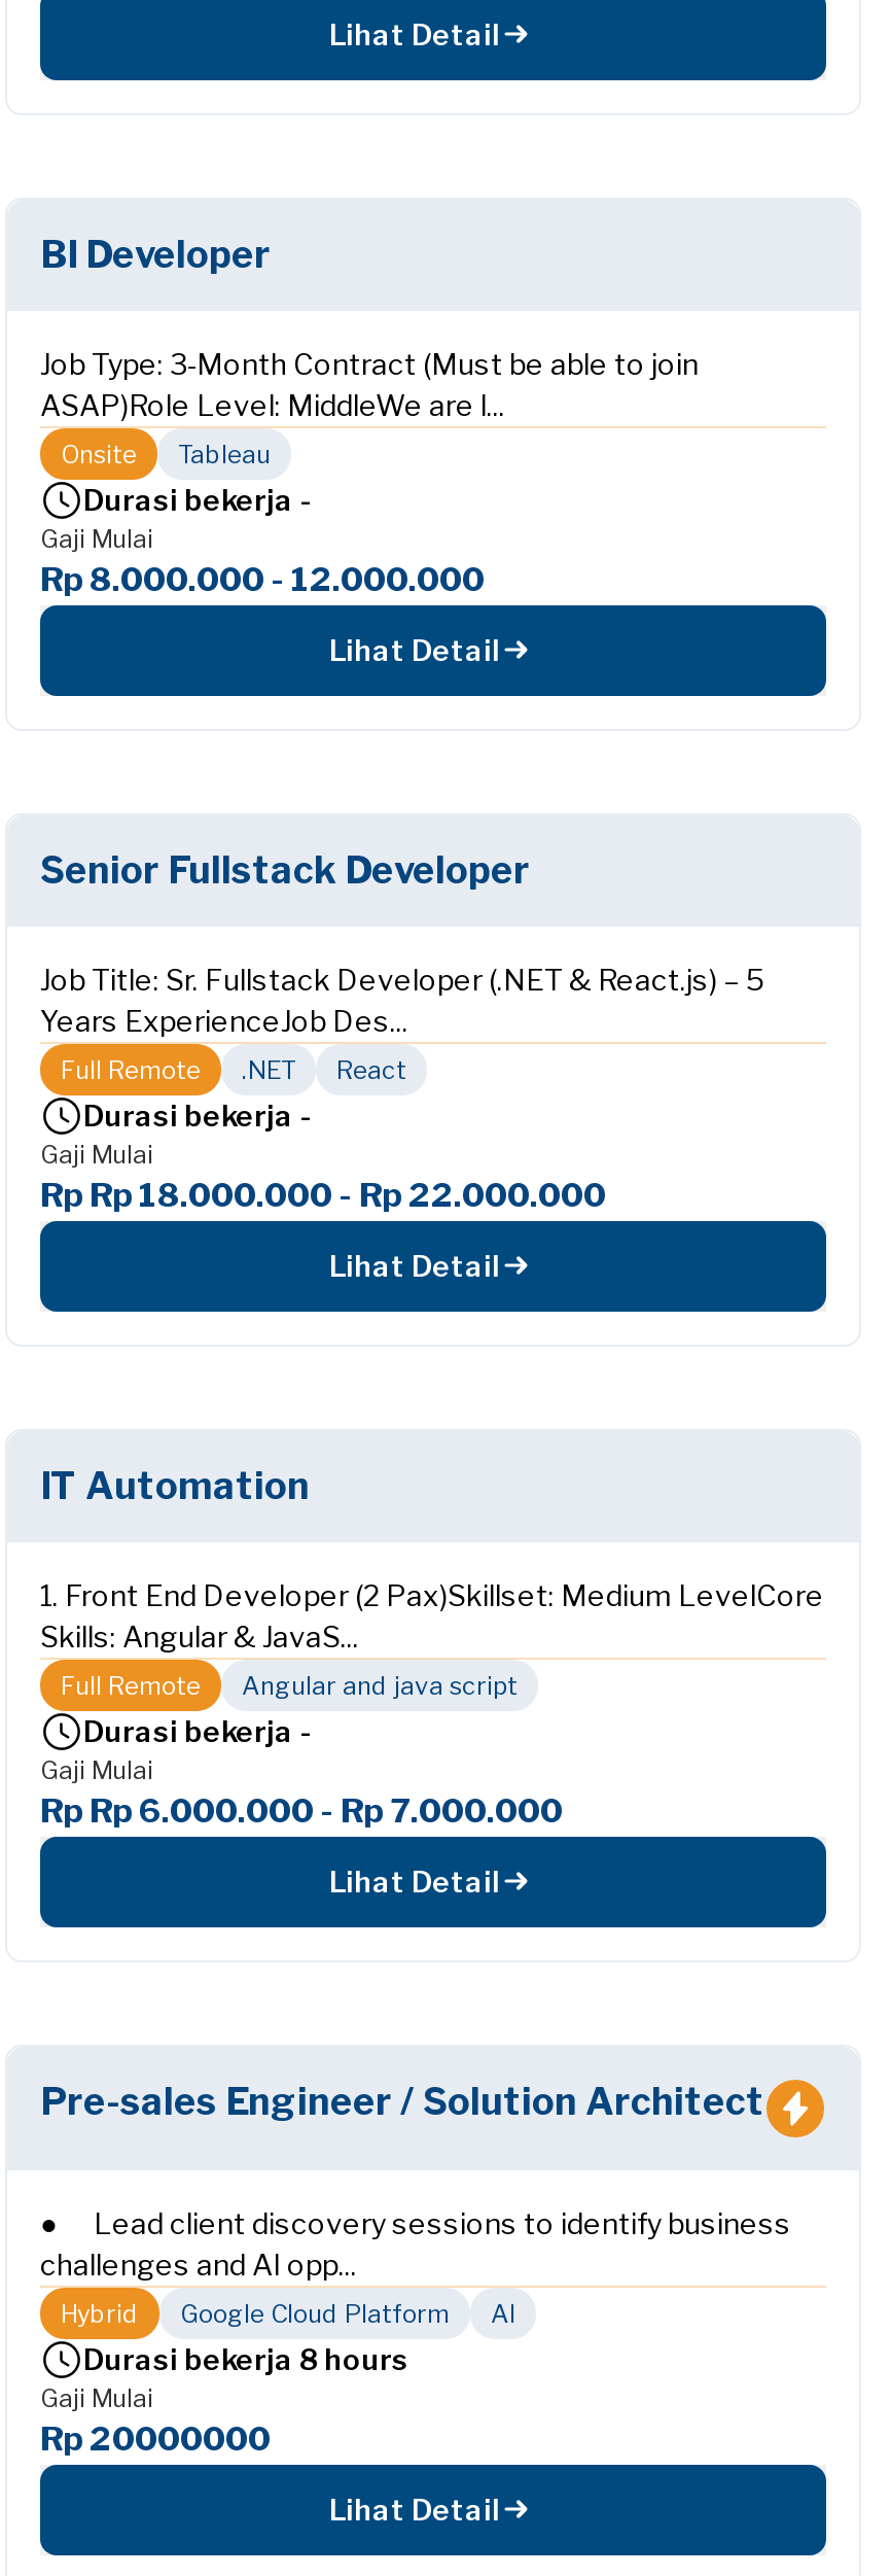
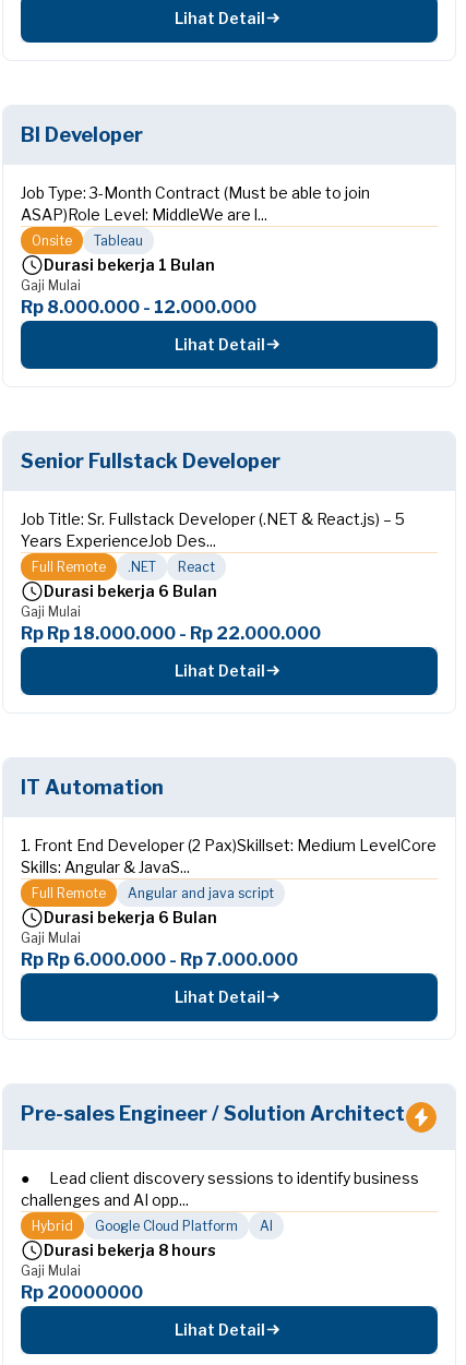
[83,482,312,517] Durasi bekerja - -> [44,255,215,274] Durasi bekerja 1 Bulan
[83,1098,312,1133] Durasi bekerja - -> [44,582,217,600] Durasi bekerja 6 Bulan
[83,1713,312,1748] Durasi bekerja - -> [44,908,217,926] Durasi bekerja 6 Bulan

